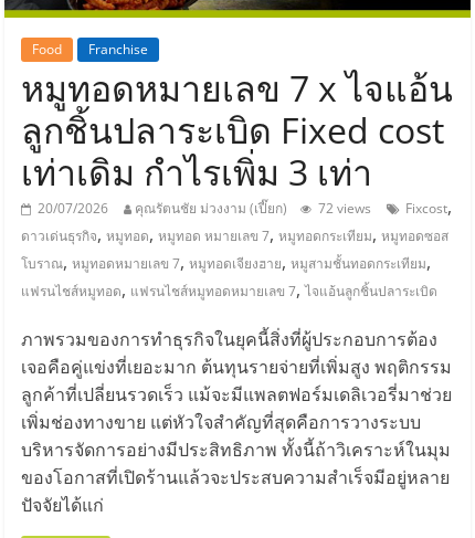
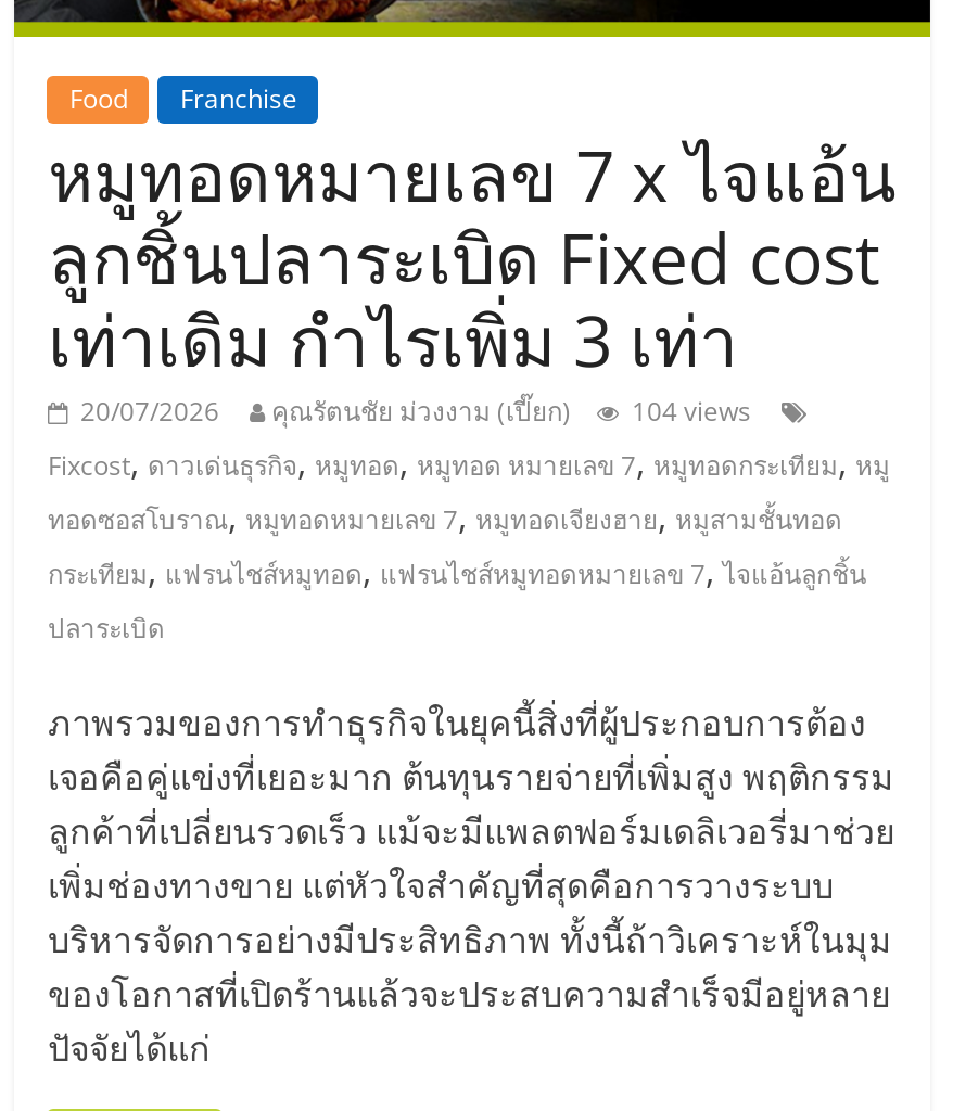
[21,195,452,302] 72 views | Fixcost, | ดาวเด่นธุรกิจ,หมูทอด,หมูทอด หมายเลข 7,หมูทอดกระเทียม,หมูทอดซอส | โบราณ,หมูทอดหมายเลข 7,หมูทอดเจียงฮาย,หมูสามชั้นทอดกระเทียม, | แฟรนไชส์หมูทอด,แฟรนไชส์หมูทอดหมายเลข 7,ไจแอ้นลูกชิ้นปลาระเบิด -> [48,391,890,645] 104 views | Fixcost,ดาวเด่นธุรกิจ,หมูทอด,หมูทอด หมายเลข 7,หมูทอดกระเทียม,หมู | ทอดซอสโบราณ,หมูทอดหมายเลข 7,หมูทอดเจียงฮาย,หมูสามชั้นทอด | กระเทียม,แฟรนไชส์หมูทอด,แฟรนไชส์หมูทอดหมายเลข 7,ไจแอ้นลูกชิ้น | ปลาระเบิด

